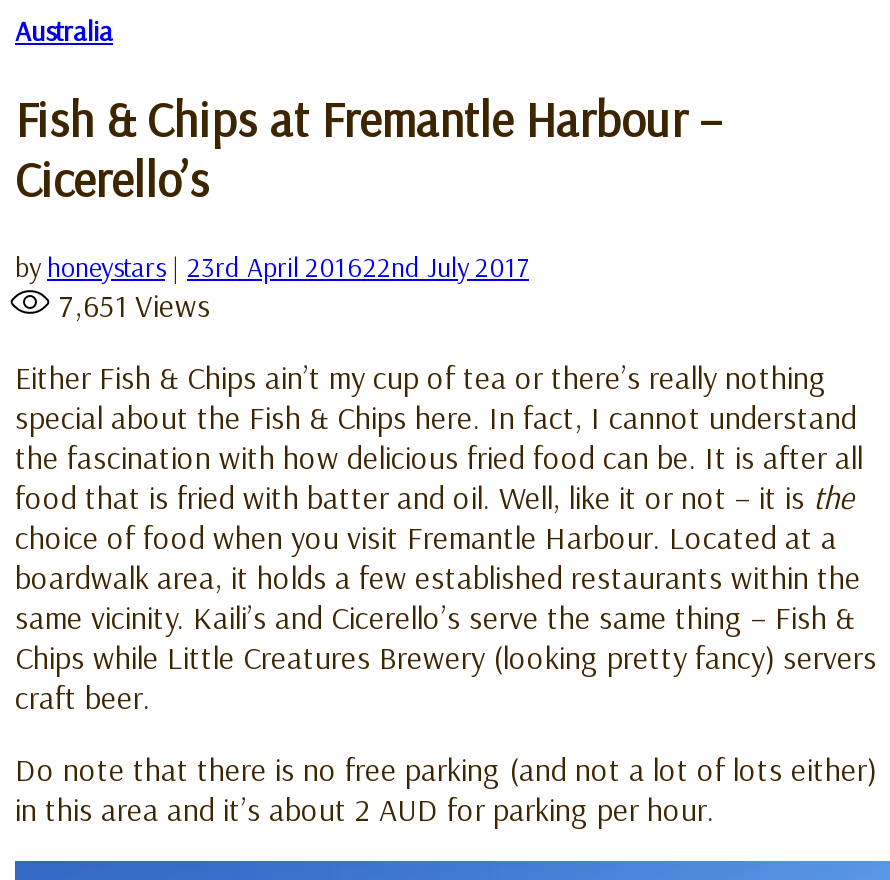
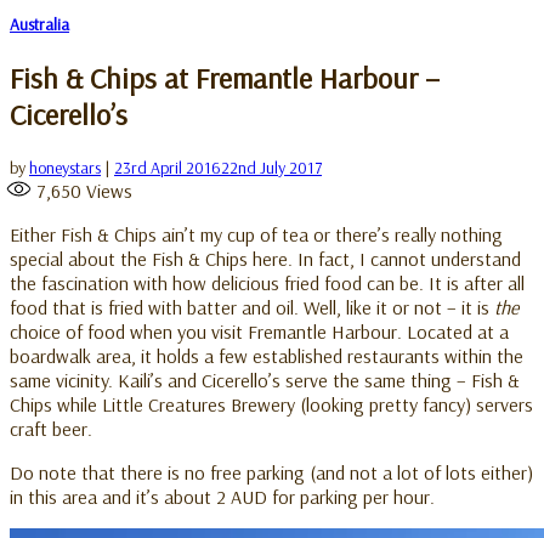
[59,285,211,325] 7,651 Views -> [36,179,132,203] 7,650 Views

